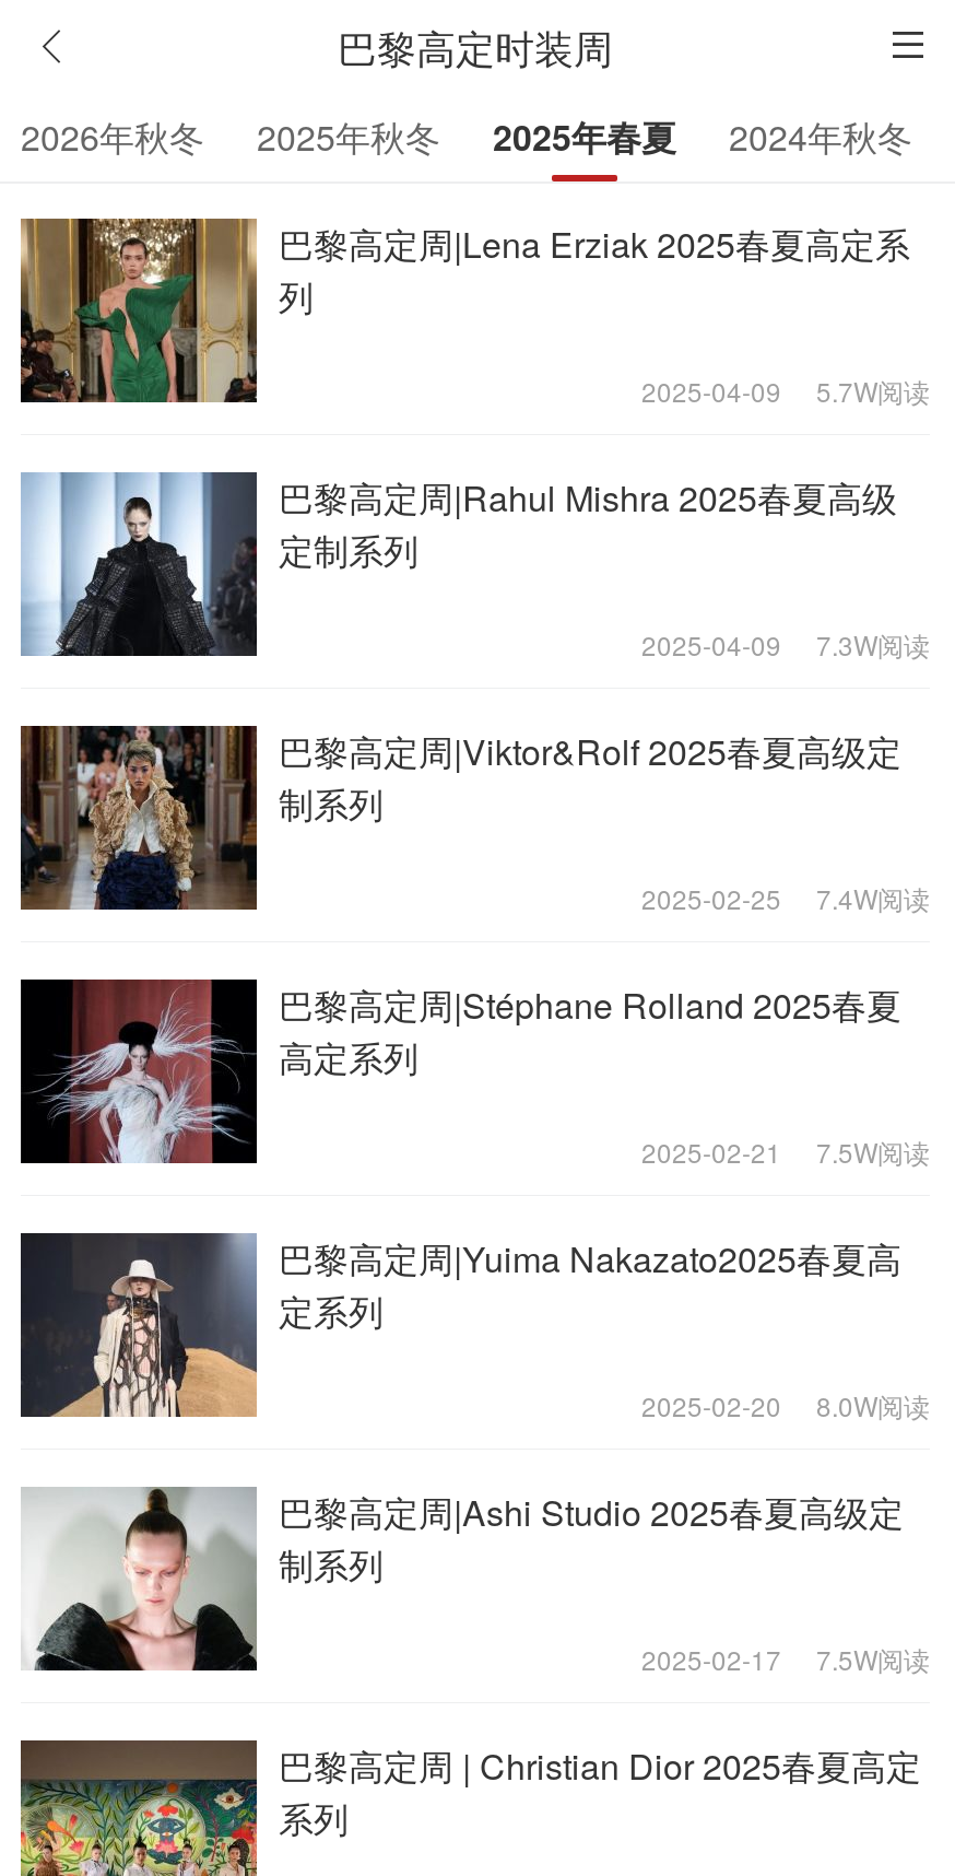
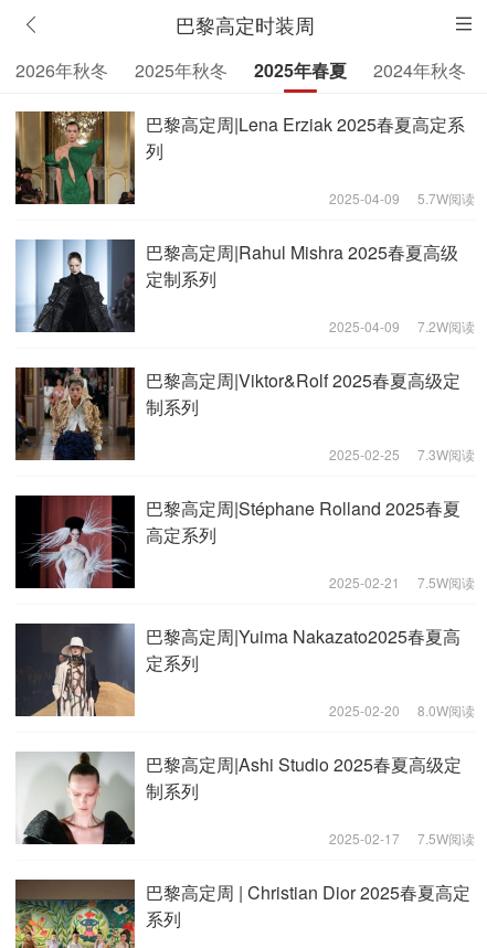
[641,625,930,663] 2025-04-09 7.3W阅读 -> [329,317,475,335] 2025-04-09 7.2W阅读
[641,879,930,916] 2025-02-25 7.4W阅读 -> [329,445,475,464] 2025-02-25 7.3W阅读

